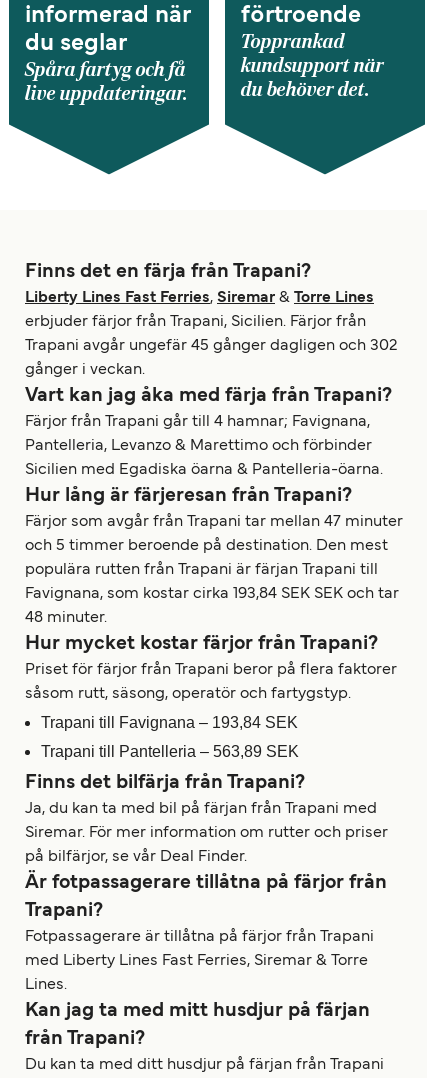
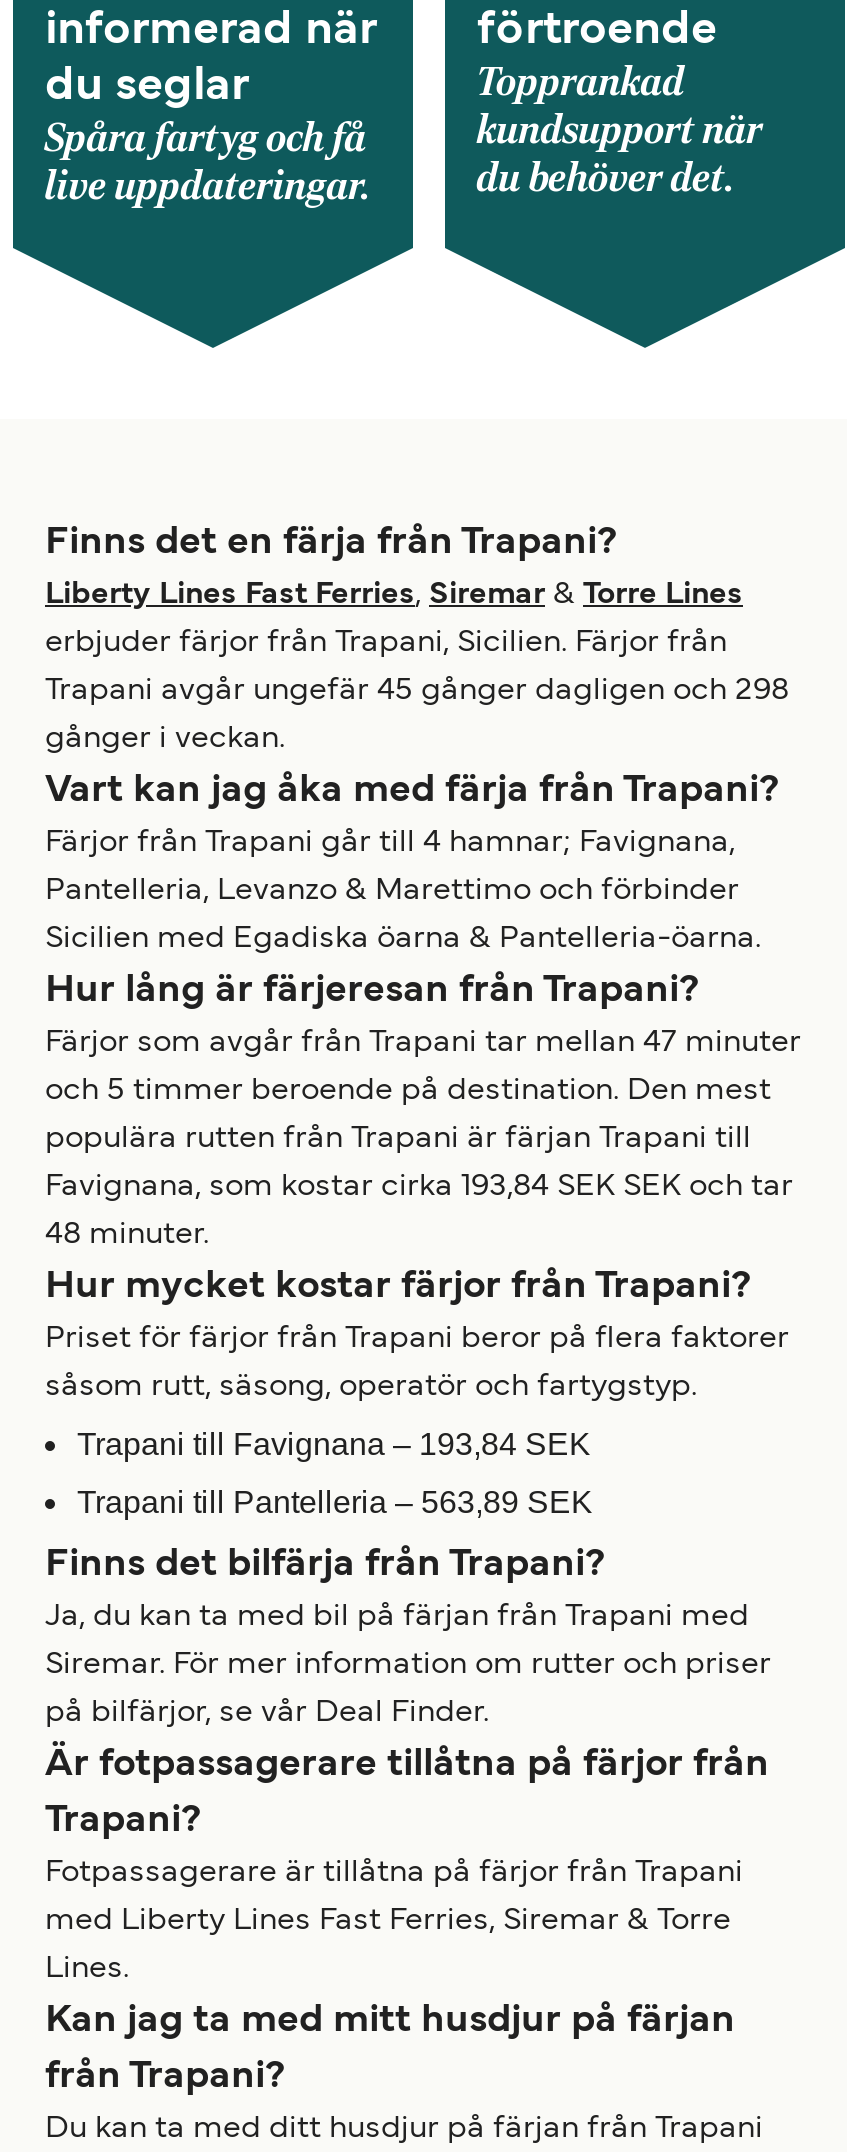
[25,339,398,353] Trapani avgår ungefär 45 gånger dagligen och 302 -> [45,677,789,705] Trapani avgår ungefär 45 gånger dagligen och 298

